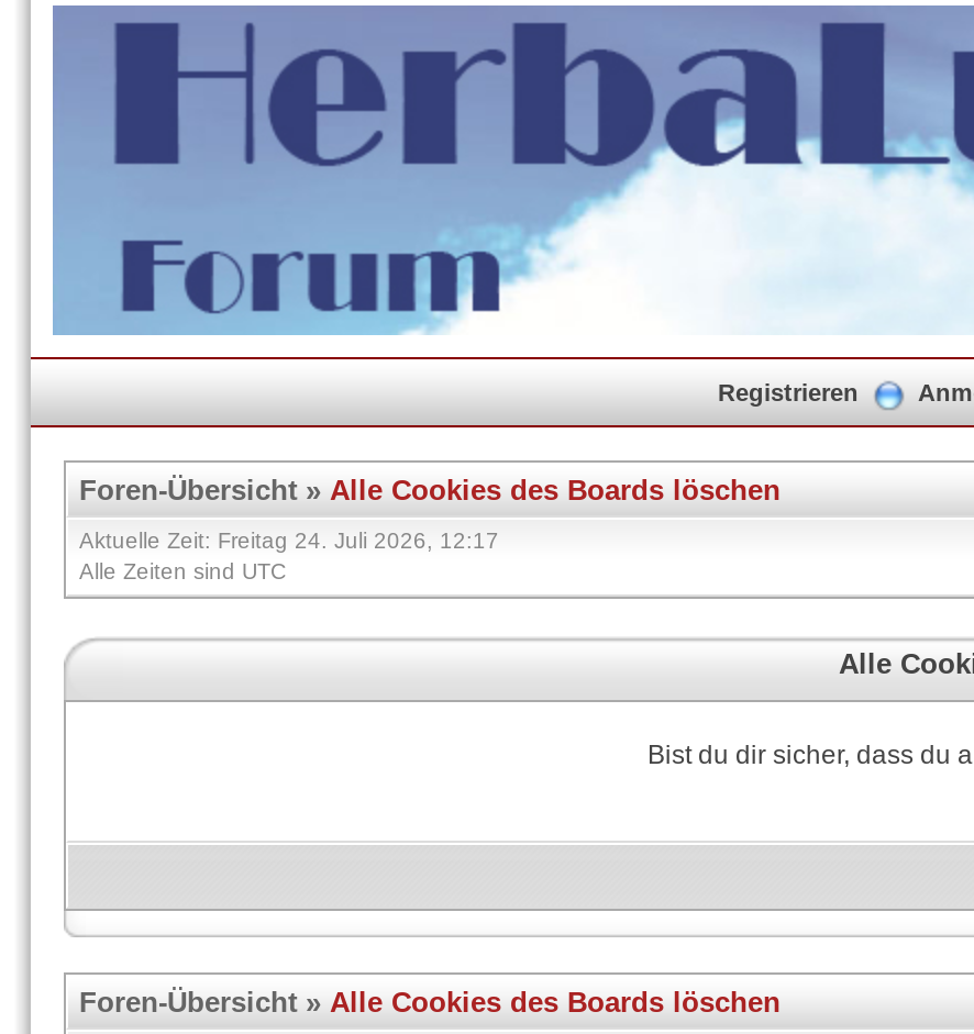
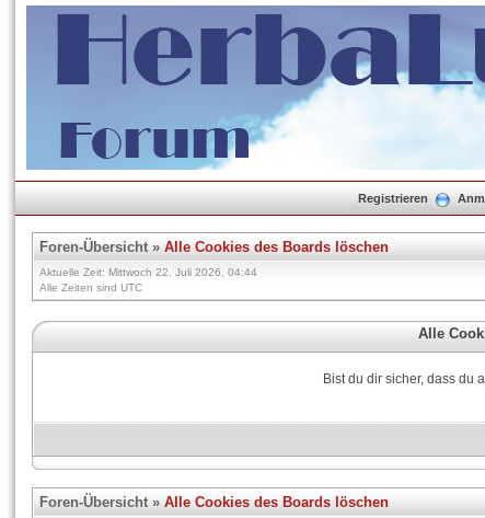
[79,529,499,553] Aktuelle Zeit: Freitag 24. Juli 2026, 12:17 -> [39,266,257,278] Aktuelle Zeit: Mittwoch 22. Juli 2026, 04:44

